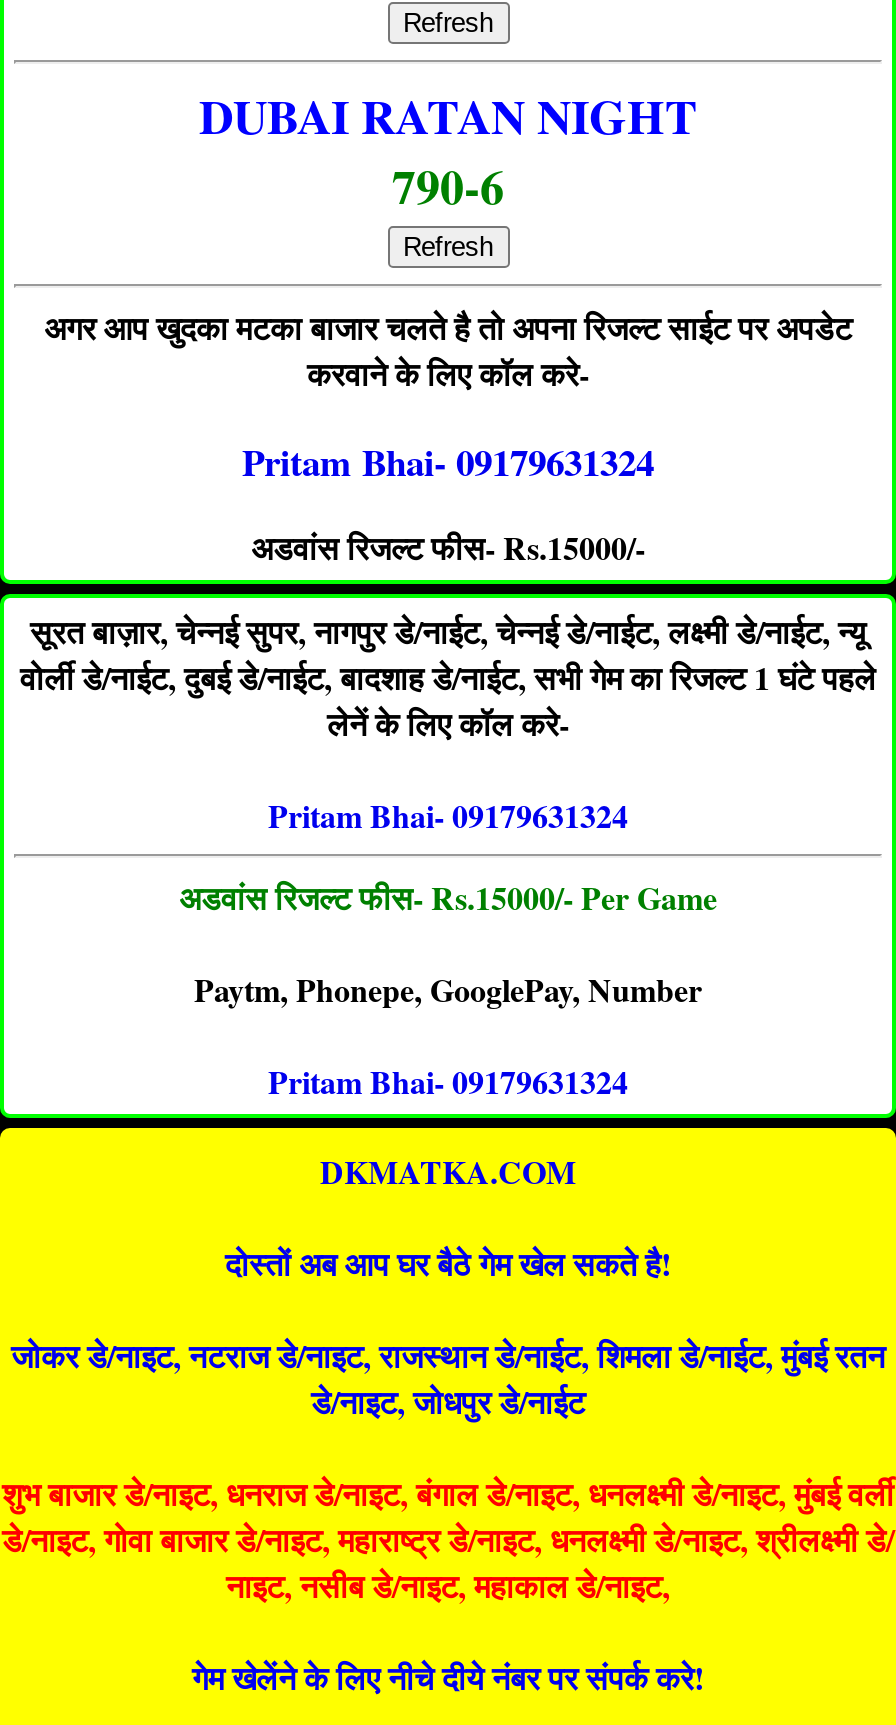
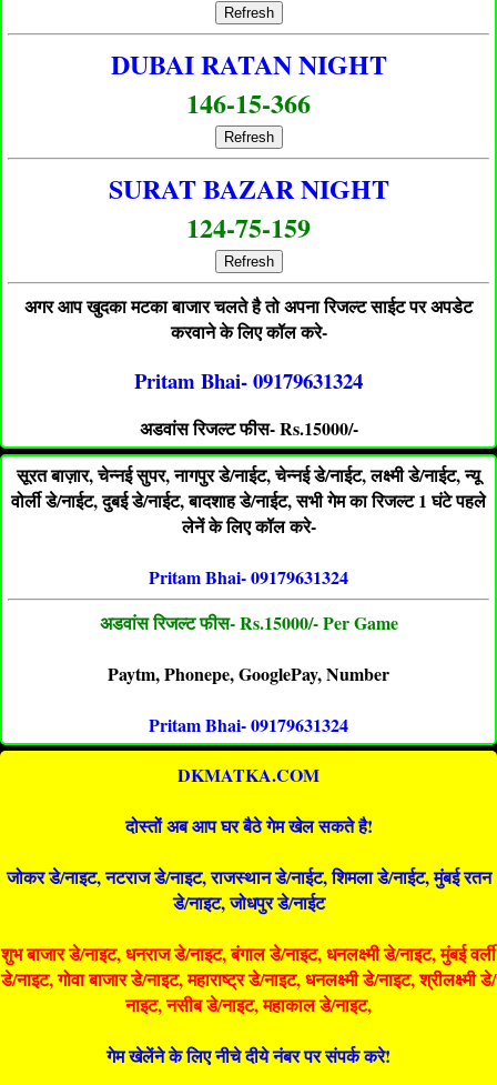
[392,150,504,220] 790-6 -> [108,83,389,246] 146-15-366 | Refresh | SURAT BAZAR NIGHT | 124-75-159

